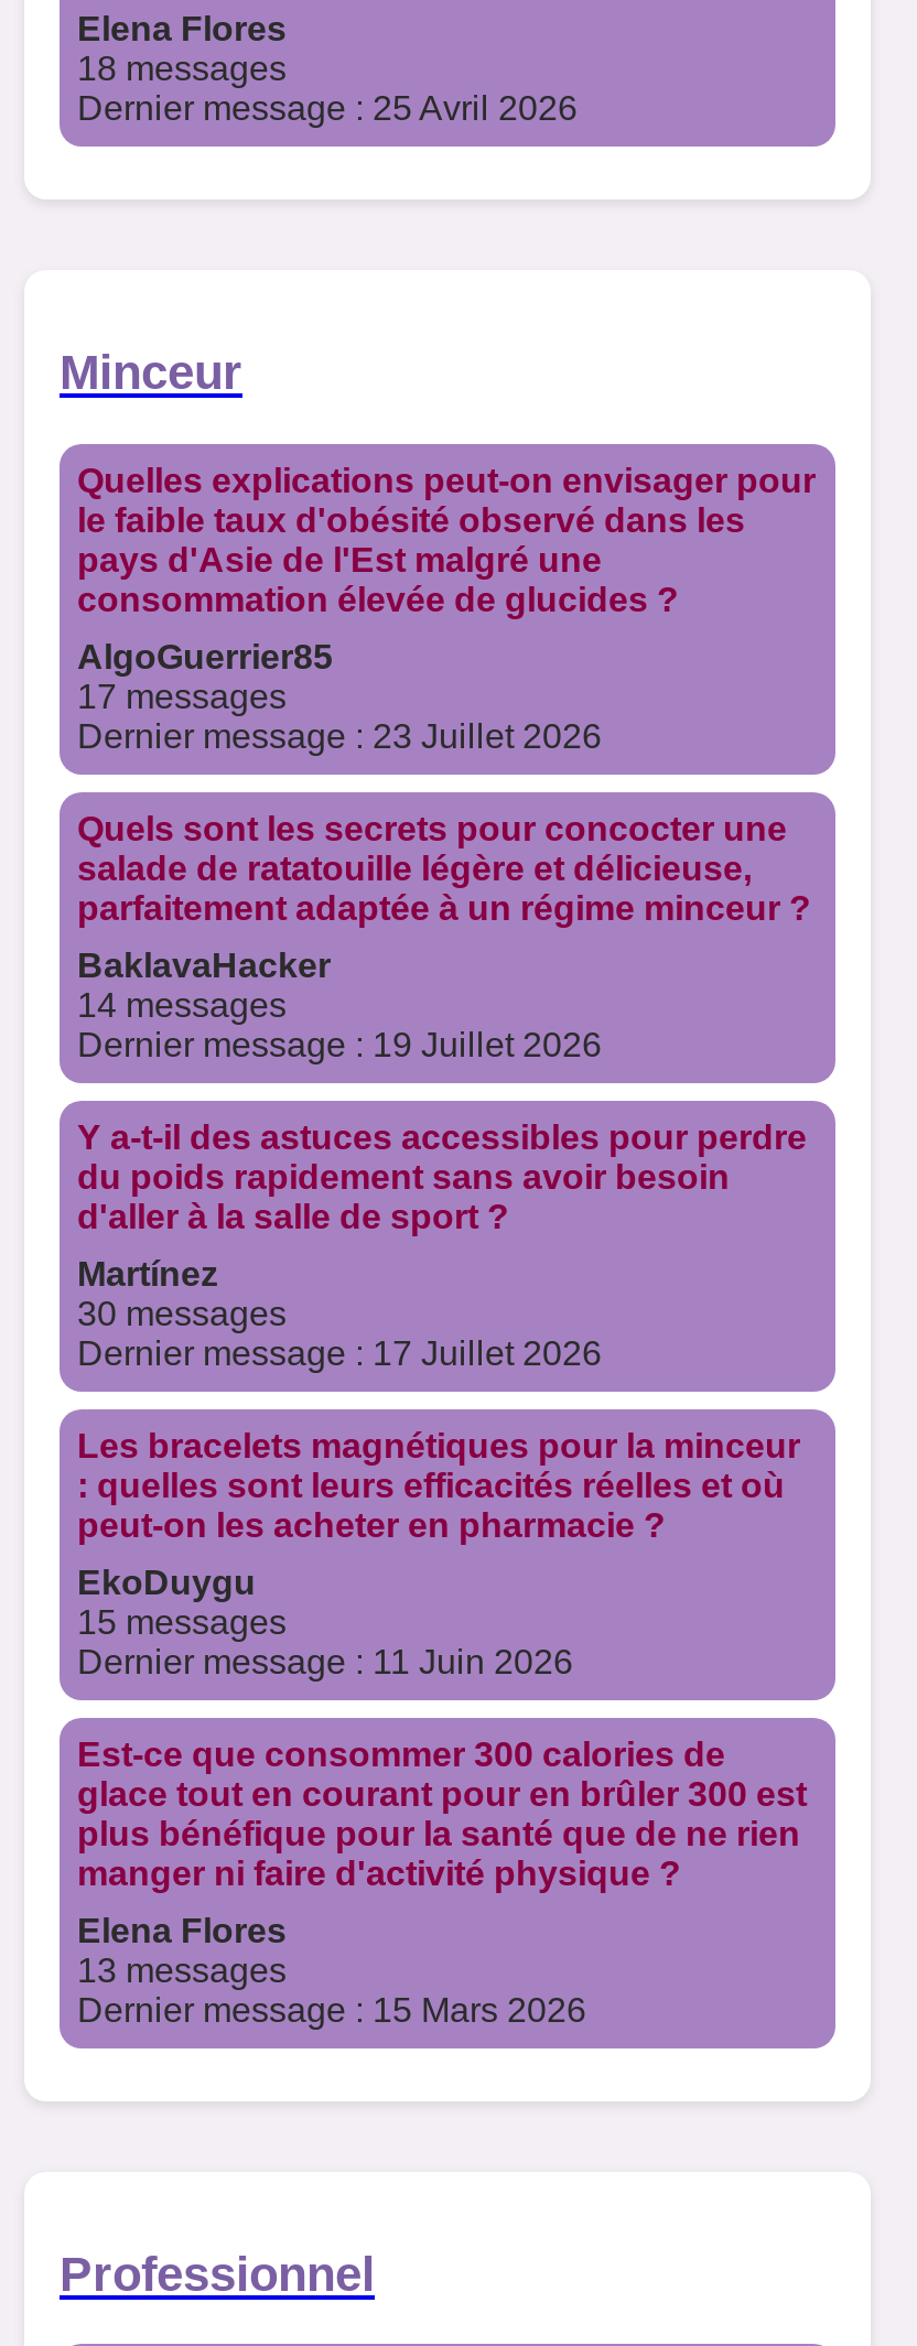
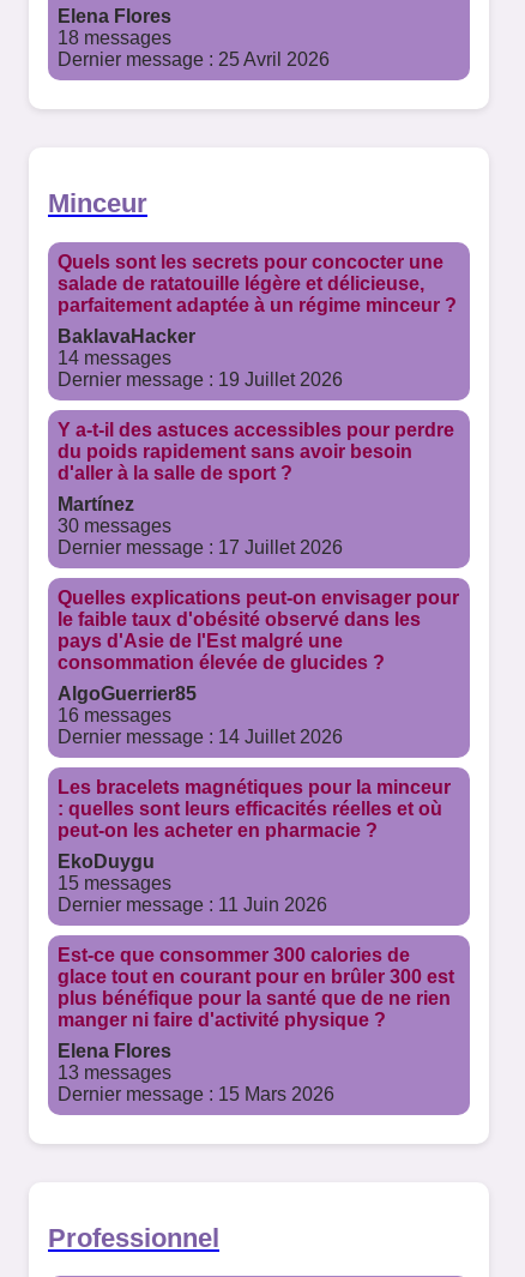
moved [77,461,816,674] -> [58,587,459,703]: Quelles explications peut-on envisager pour | le faible taux d'obésité observé dans les | pays d'Asie de l'Est malgré une | consommation élevée de glucides ? | AlgoGuerrier85
[77,677,602,754] 17 messages | Dernier message : 23 Juillet 2026 -> none
moved [77,809,811,1371] -> [58,251,457,557]: Quels sont les secrets pour concocter une | salade de ratatouille légère et délicieuse, | parfaitement adaptée à un régime minceur ? | ... | 30 messages | Dernier message : 17 Juillet 2026
none -> [58,704,343,746] 16 messages | Dernier message : 14 Juillet 2026

